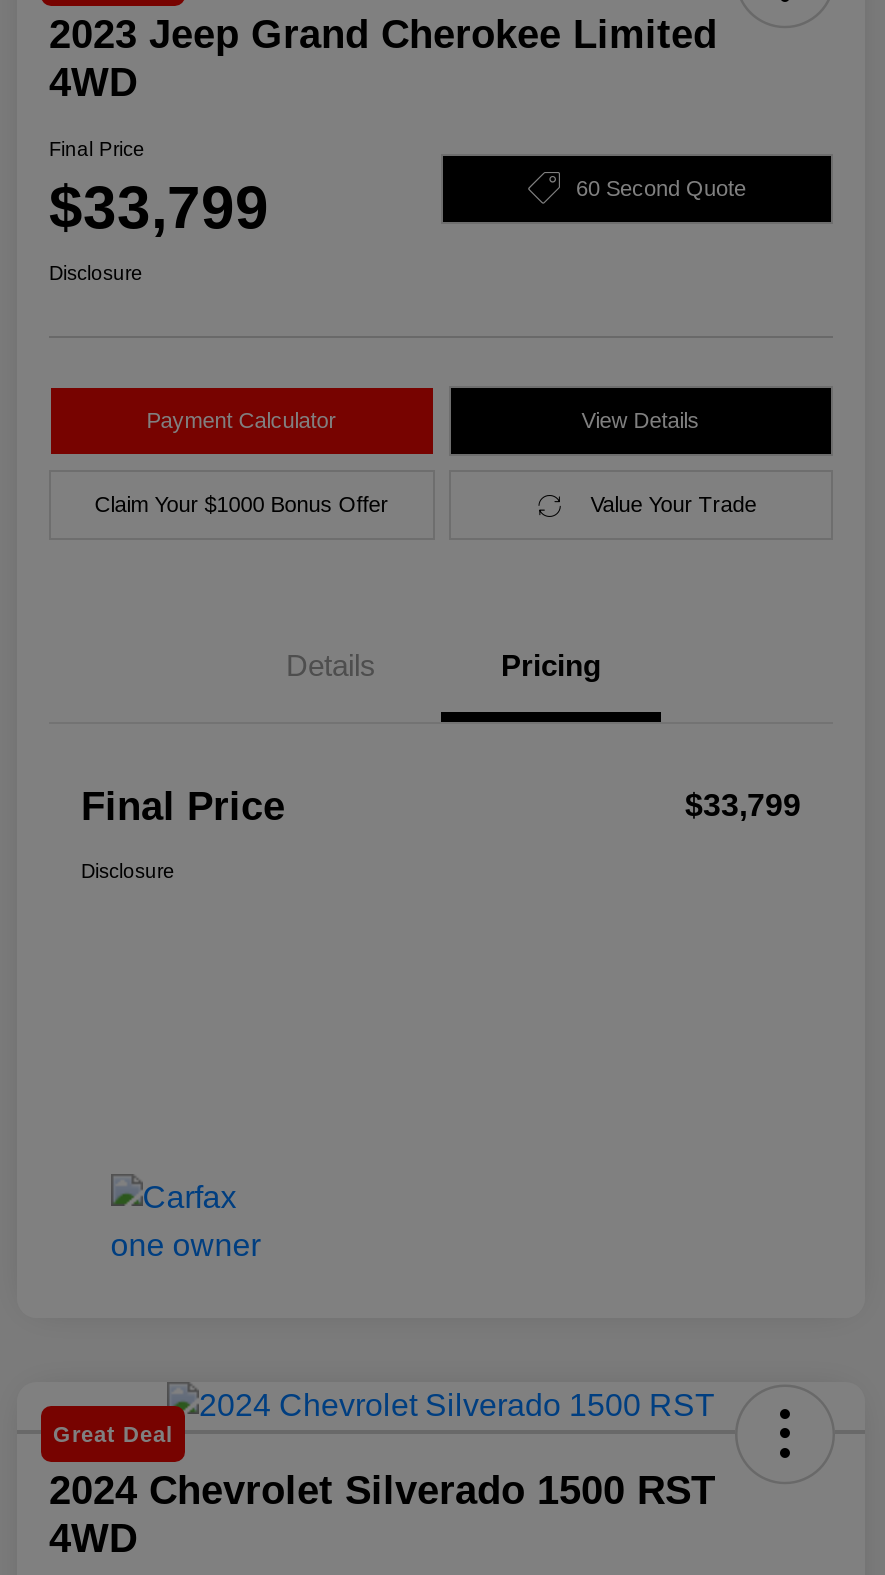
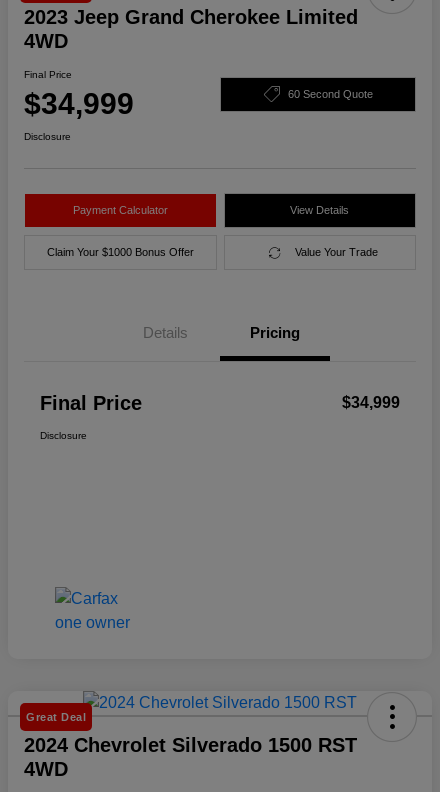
[49,174,269,240] $33,799 -> [24,87,134,120] $34,999
[685,788,801,822] $33,799 -> [342,394,400,411] $34,999

